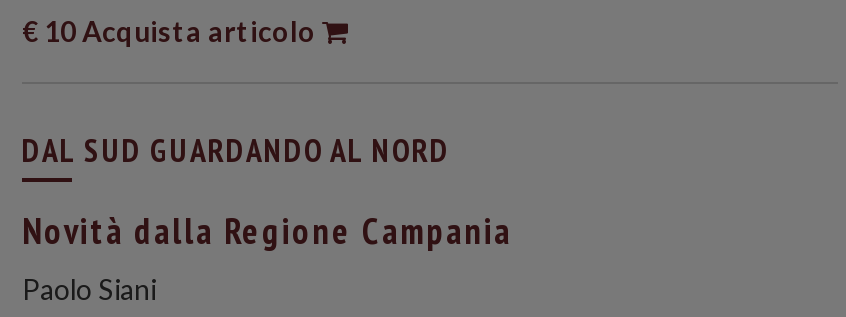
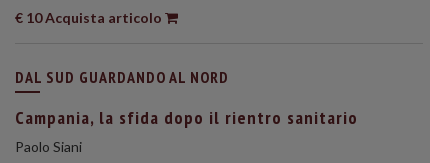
[22,208,512,254] Novità dalla Regione Campania -> [15,106,358,129] Campania, la sfida dopo il rientro sanitario

